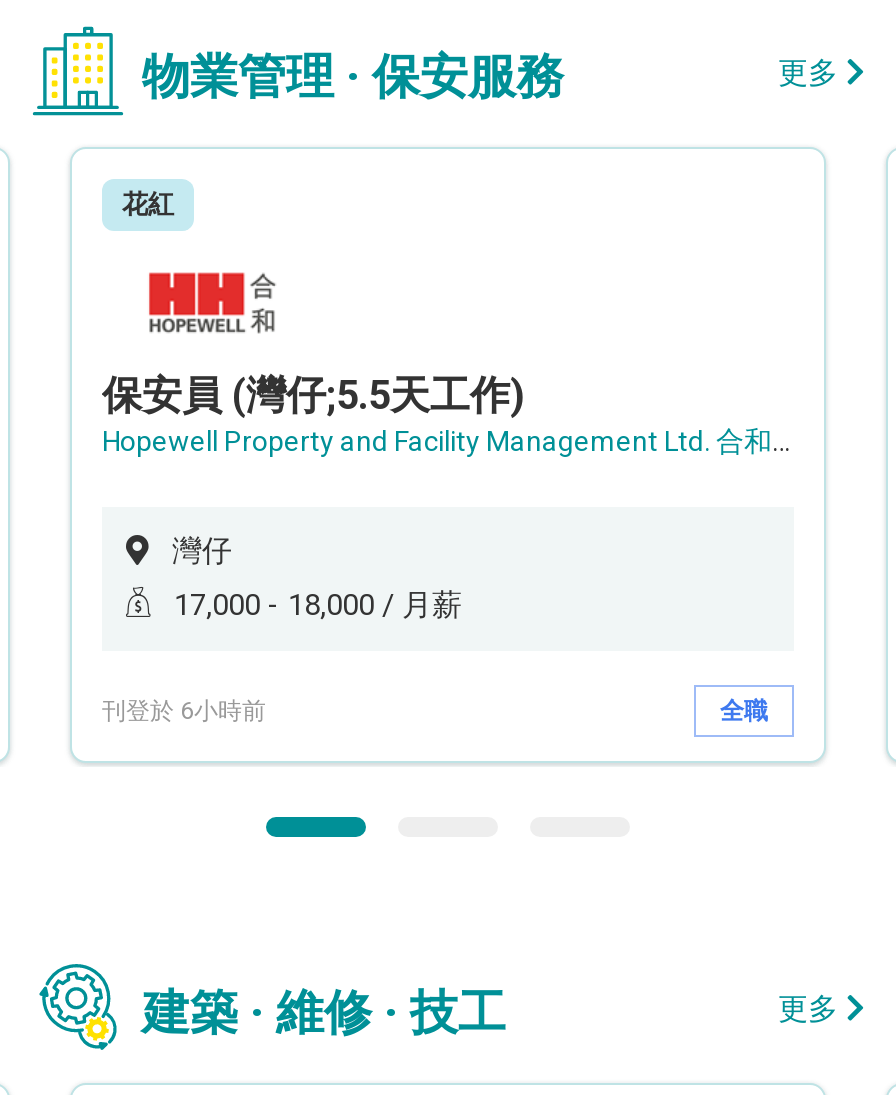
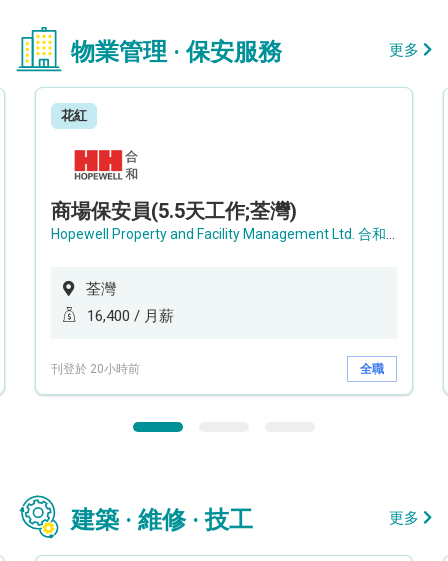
[102,371,524,419] 保安員 (灣仔;5.5天工作) -> [51,199,297,223] 商場保安員(5.5天工作;荃灣)
[172,533,232,569] 灣仔 -> [86,280,116,298] 荃灣
[174,587,462,623] 17,000 - 18,000 / 月薪 -> [87,307,174,325] 16,400 / 月薪
[102,696,266,724] 刊登於 6小時前 -> [51,361,140,375] 刊登於 20小時前

